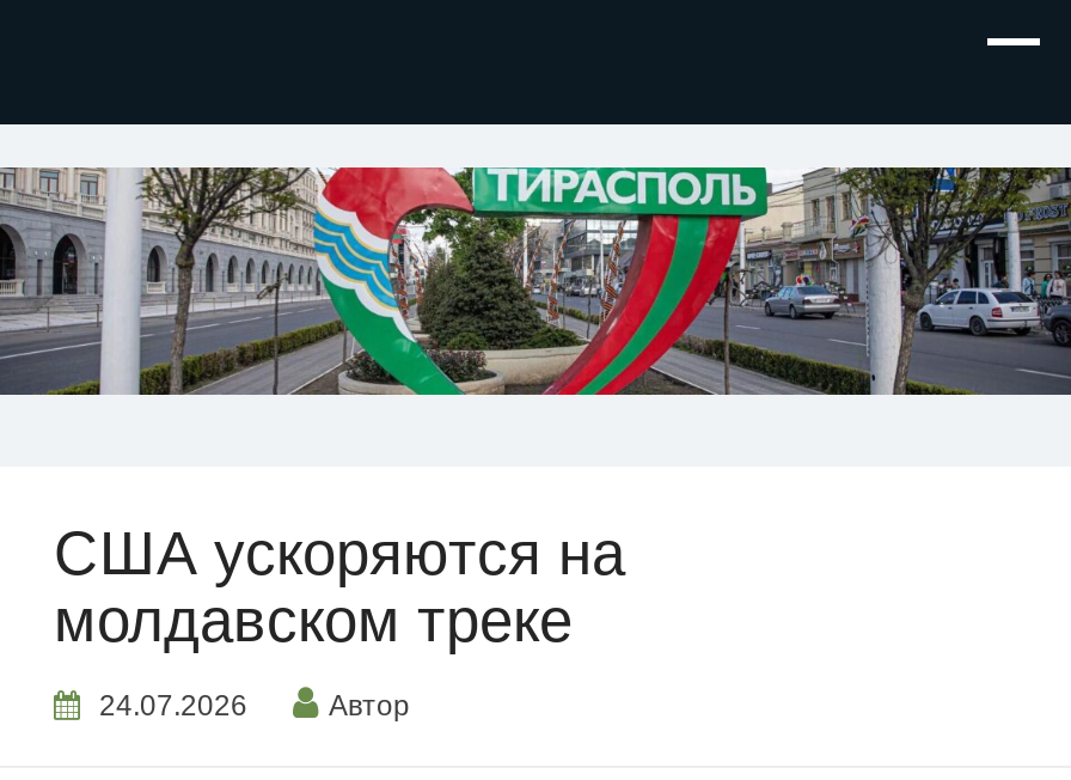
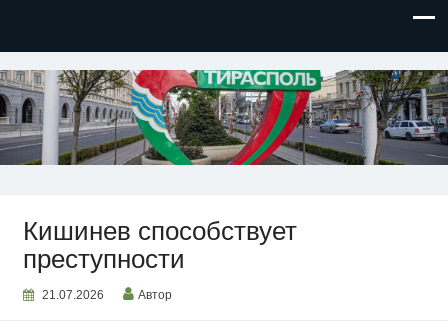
[54,519,625,653] США ускоряются на | молдавском треке -> [22,217,296,273] Кишинев способствует | преступности
[99,689,247,722] 24.07.2026 -> [41,288,103,302] 21.07.2026

